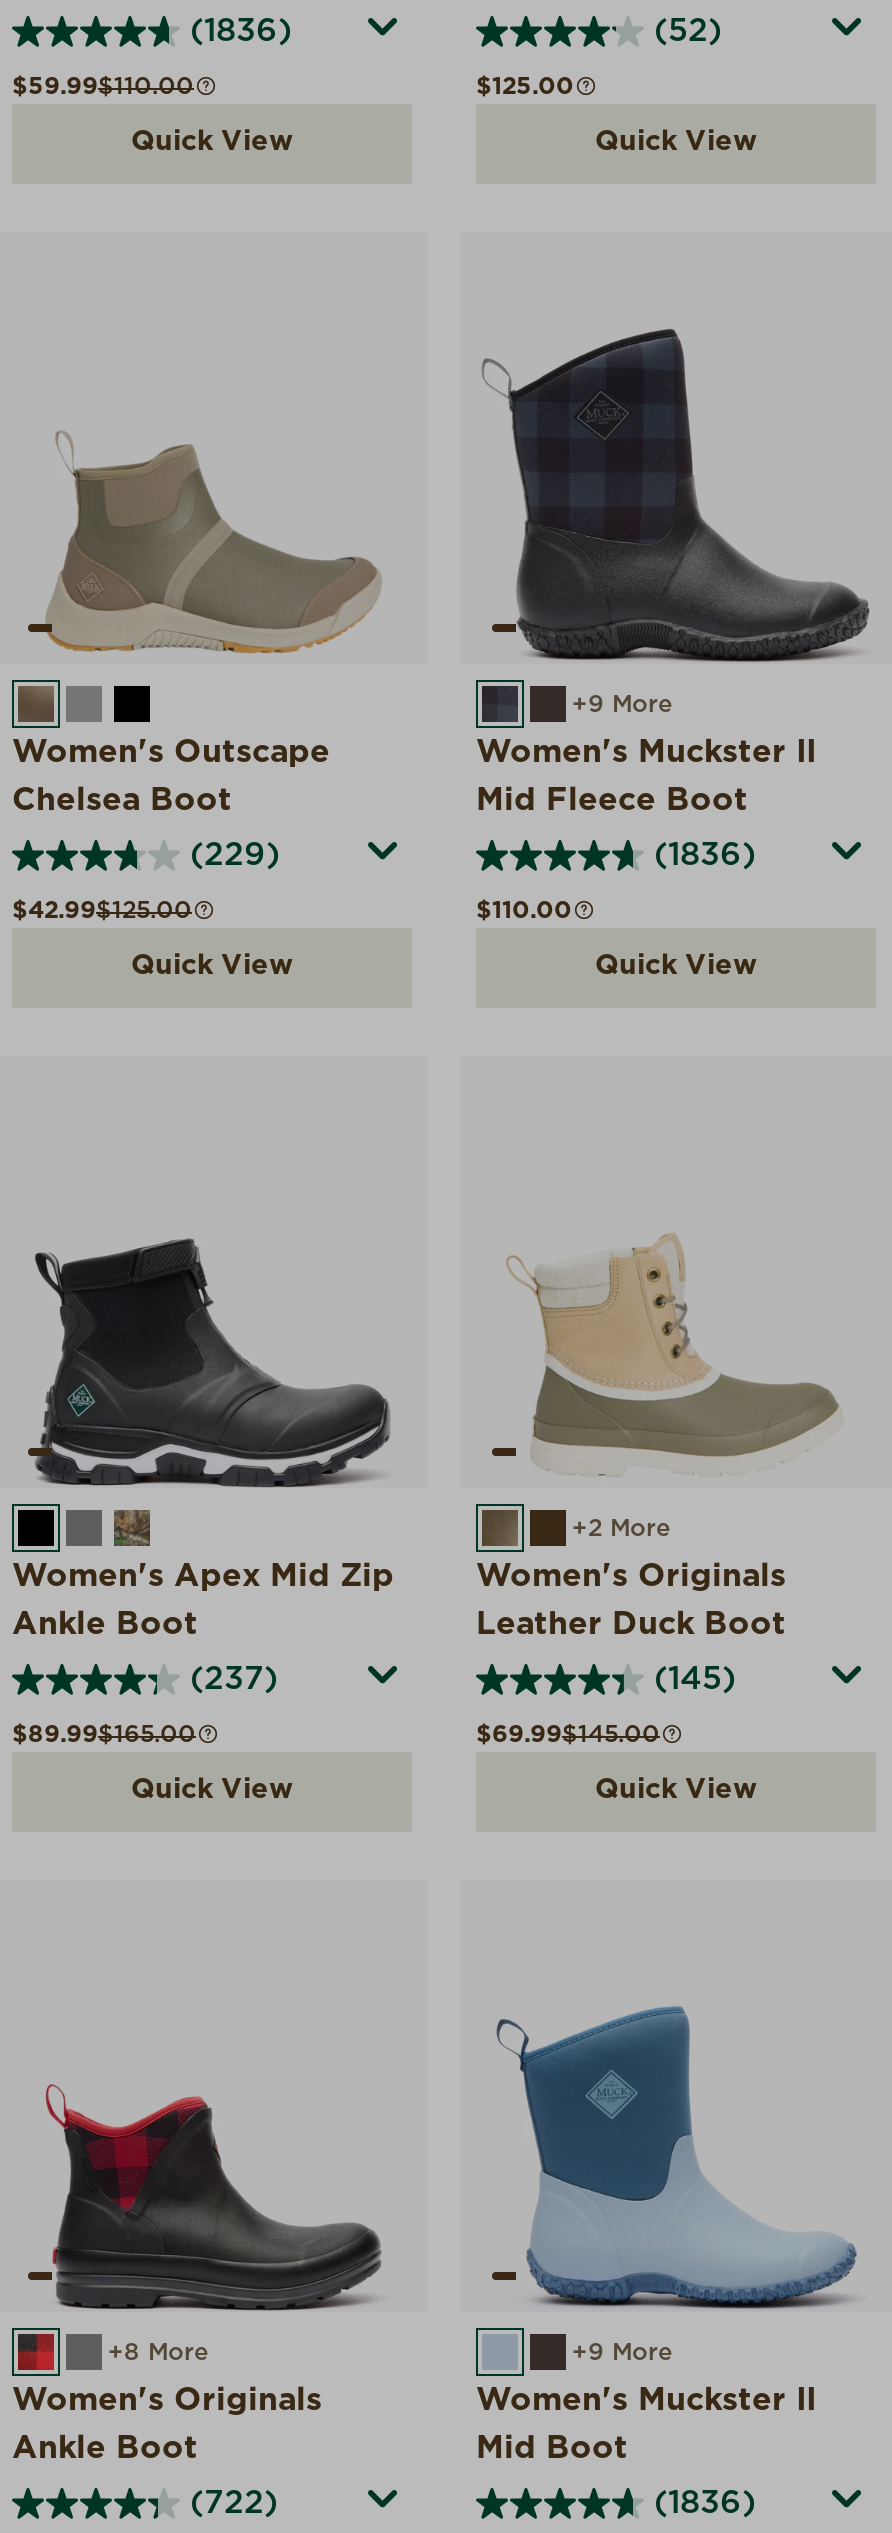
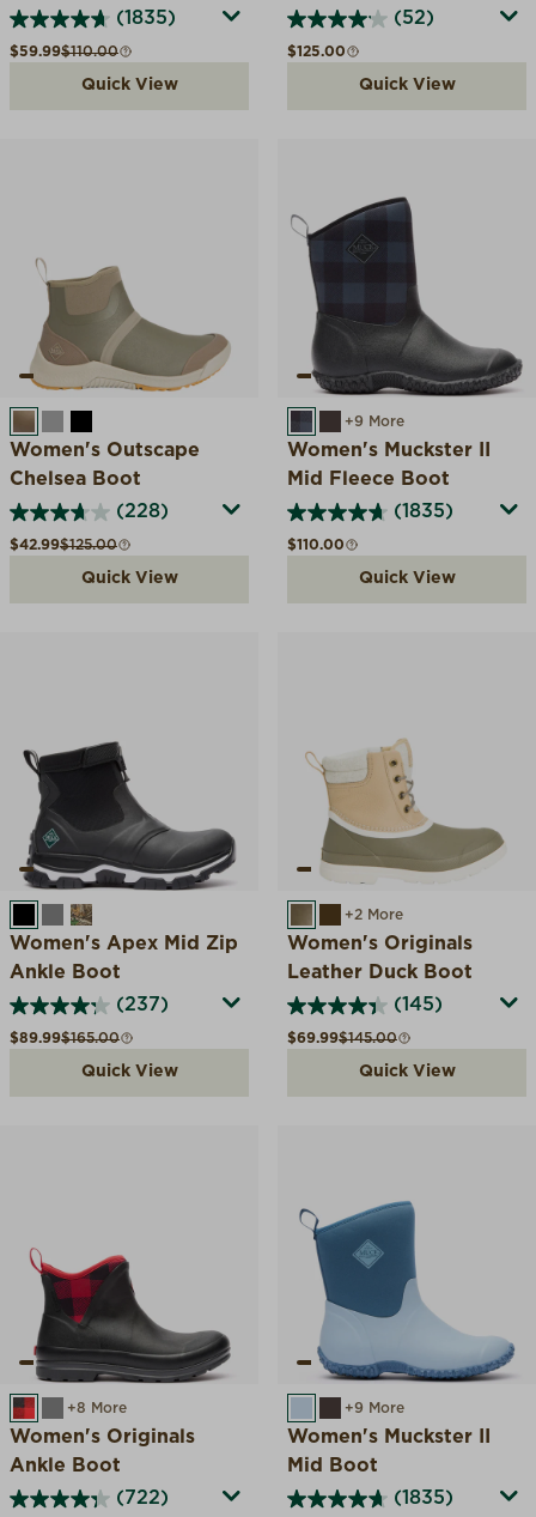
[190,15,292,47] (1836) -> [116,9,176,28] (1835)
[190,839,280,871] (229) -> [116,503,169,522] (228)
[654,839,756,871] (1836) -> [394,503,453,522] (1835)
[654,2487,756,2519] (1836) -> [394,1489,453,1508] (1835)

